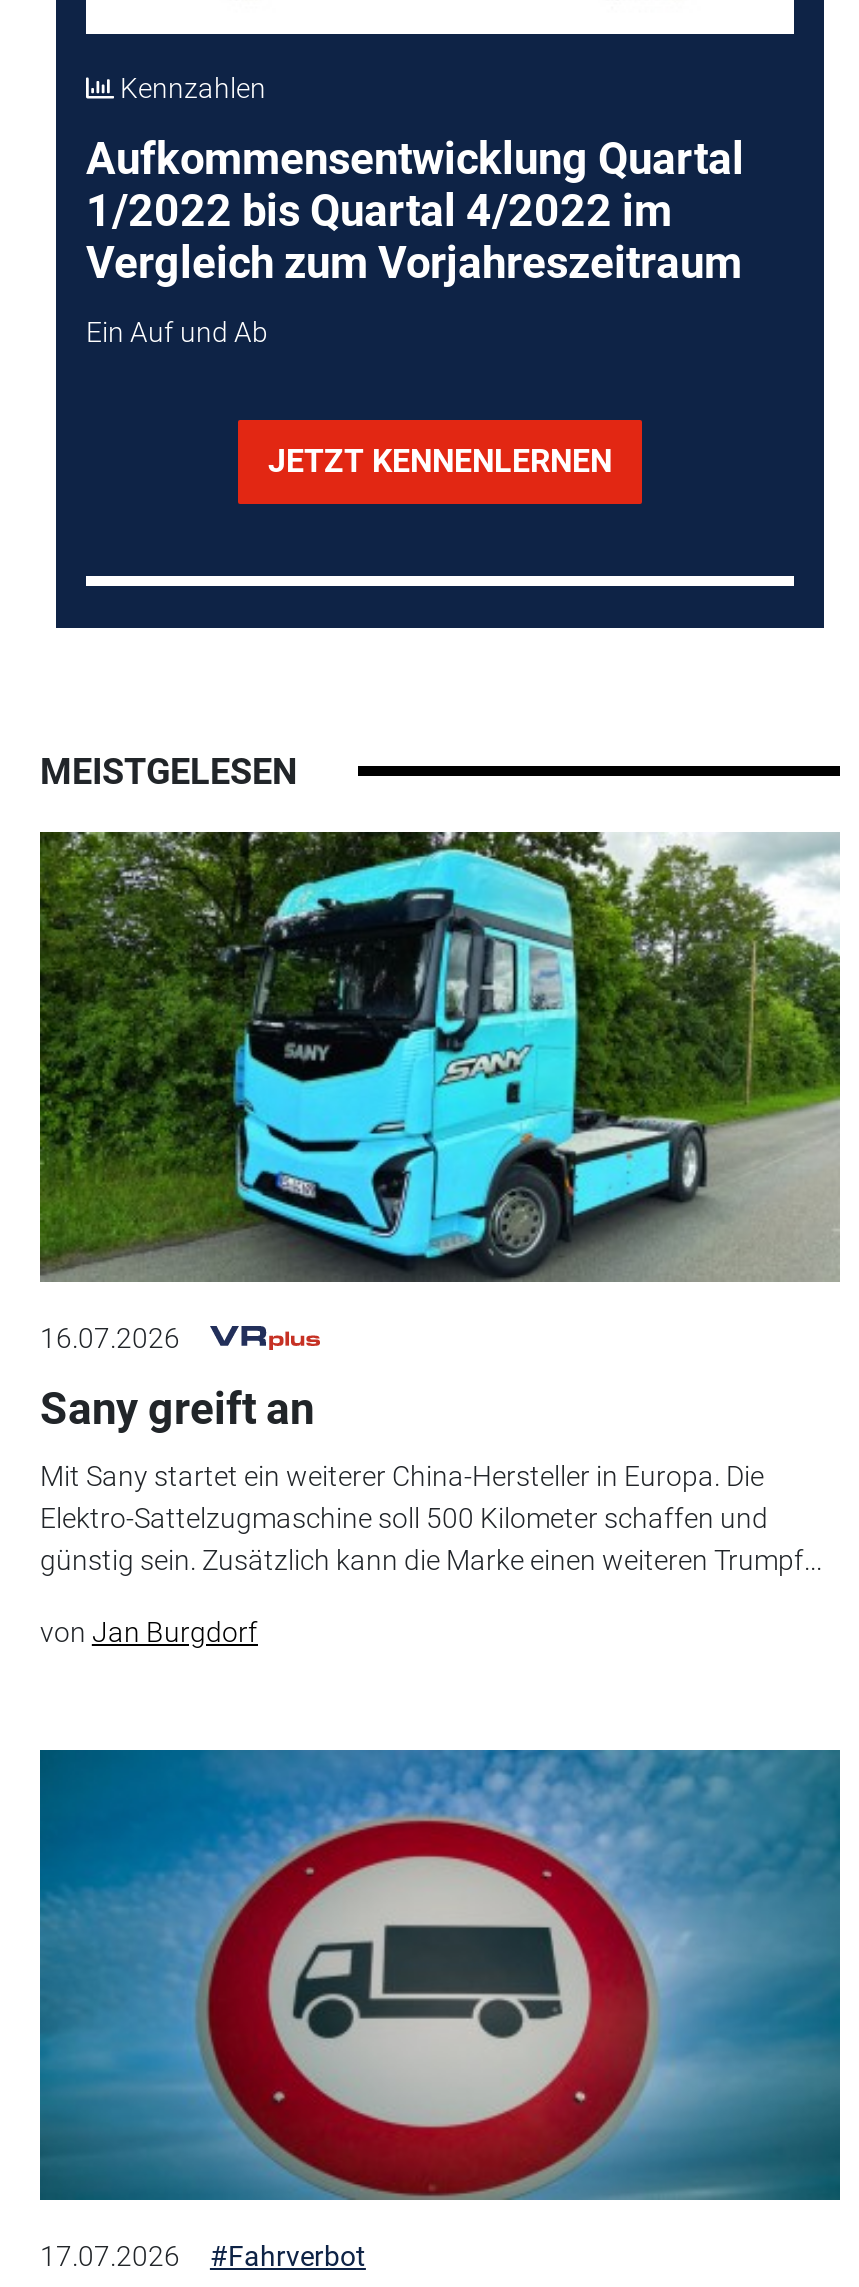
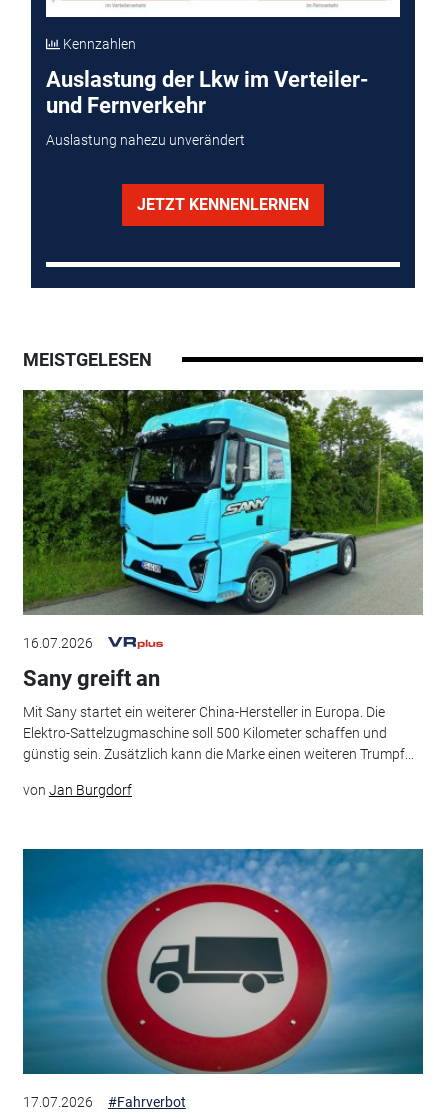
[86,135,744,289] Aufkommensentwicklung Quartal | 1/2022 bis Quartal 4/2022 im | Vergleich zum Vorjahreszeitraum -> [46,67,369,118] Auslastung der Lkw im Verteiler- | und Fernverkehr
[86,316,268,348] Ein Auf und Ab -> [46,132,245,148] Auslastung nahezu unverändert

